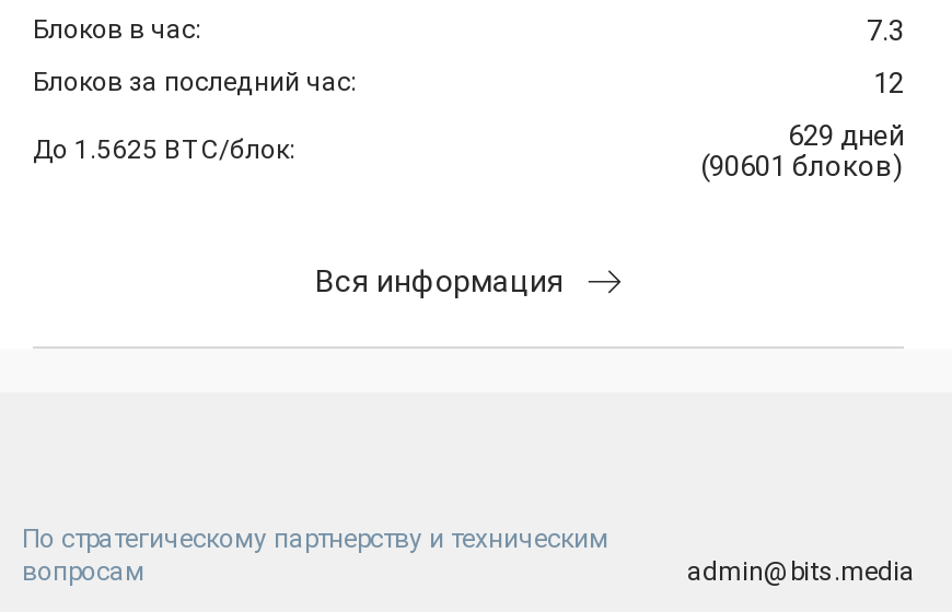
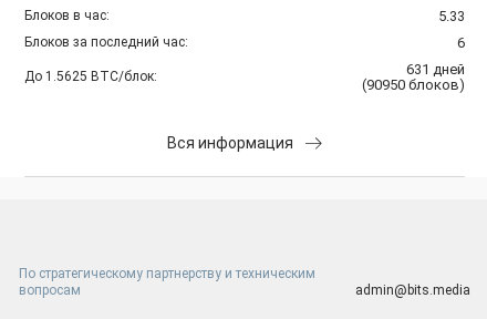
[867,14,904,47] 7.3 -> [438,8,465,24] 5.33
[873,66,904,99] 12 -> [457,34,465,51] 6
[788,119,904,151] 629 дней -> [406,61,465,77] 631 дней
[700,149,904,182] (90601 блоков) -> [362,76,465,93] (90950 блоков)

